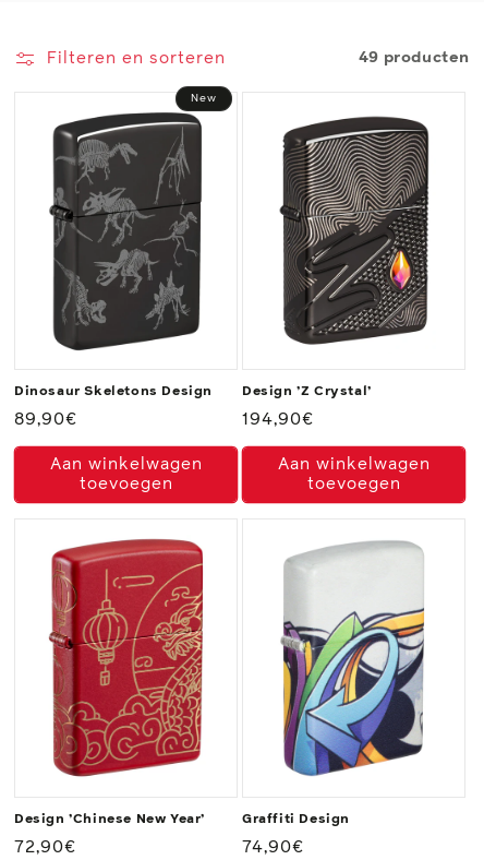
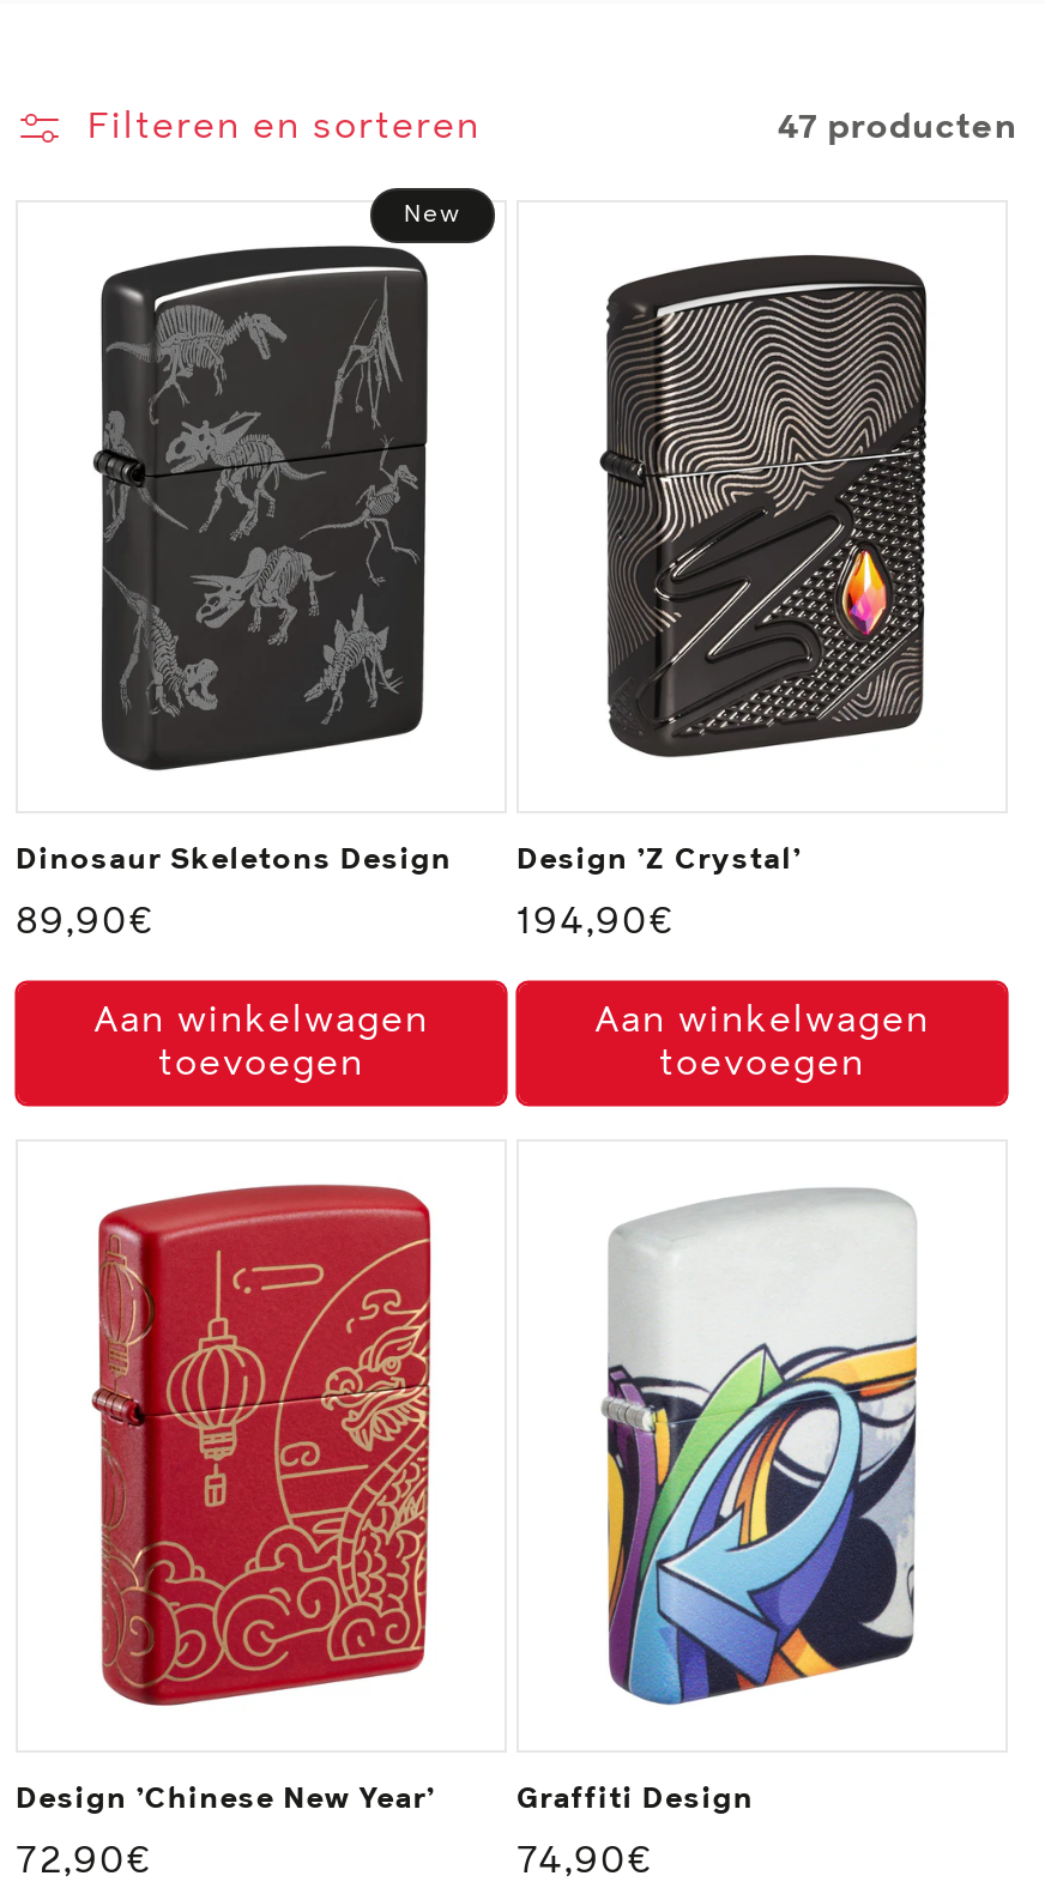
[358,50,470,66] 49 producten -> [777,110,1017,144] 47 producten

